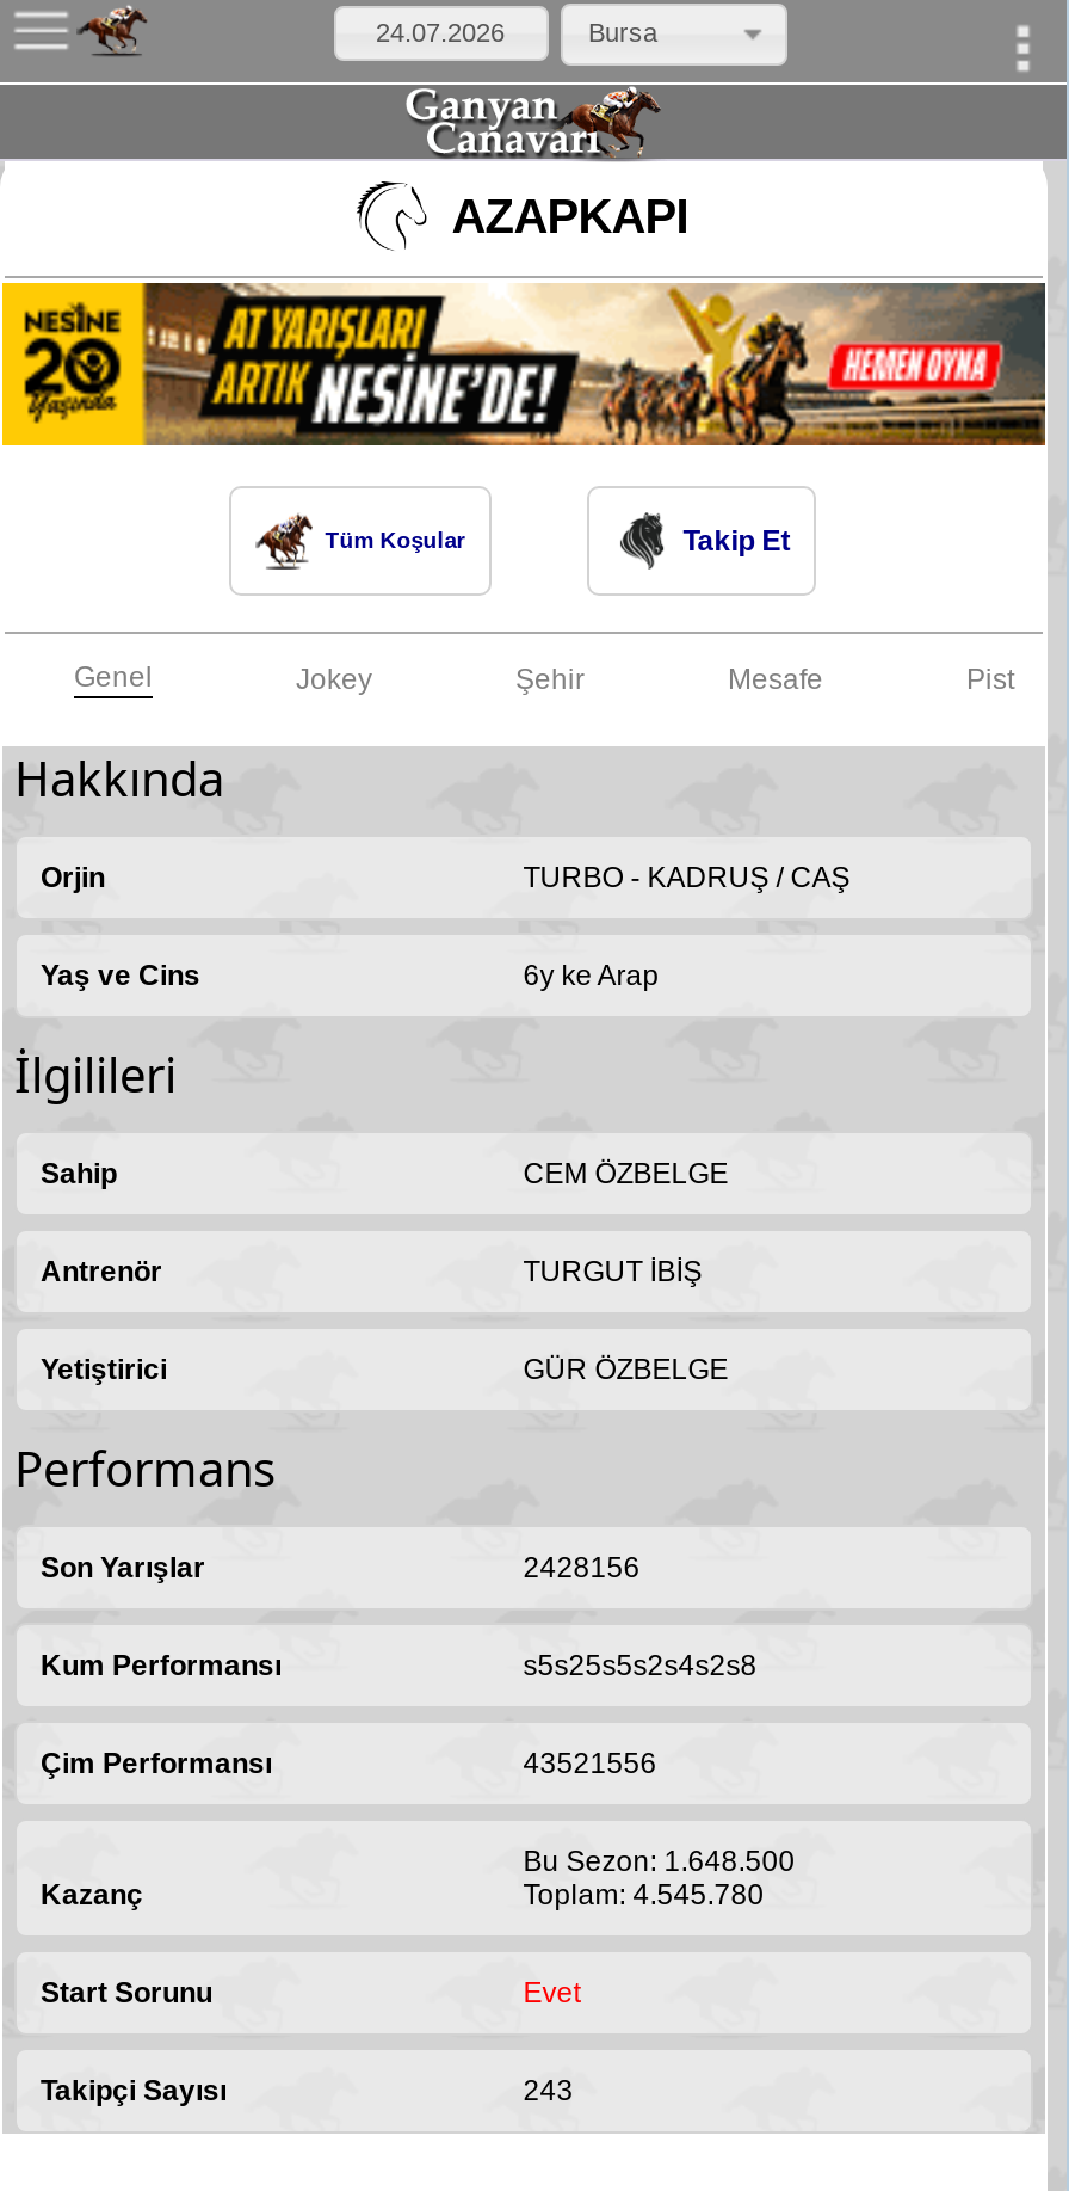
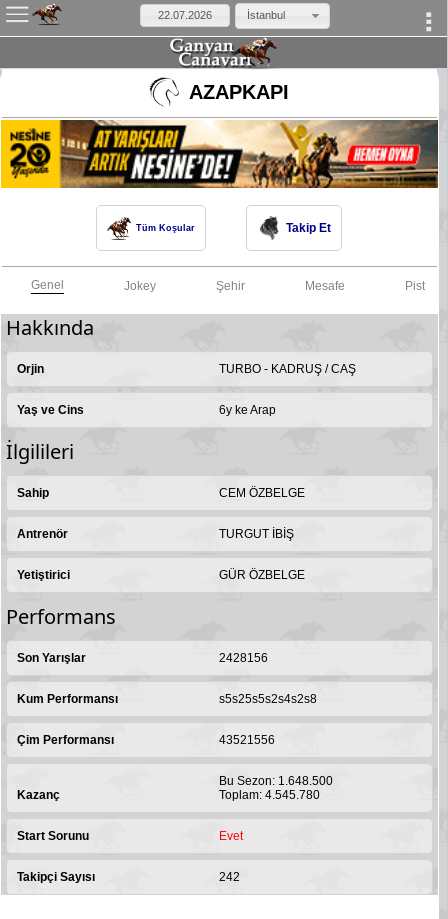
[588,19,657,48] Bursa -> [246,9,284,21] İstanbul
[523,2074,573,2108] 243 -> [219,870,240,884] 242

